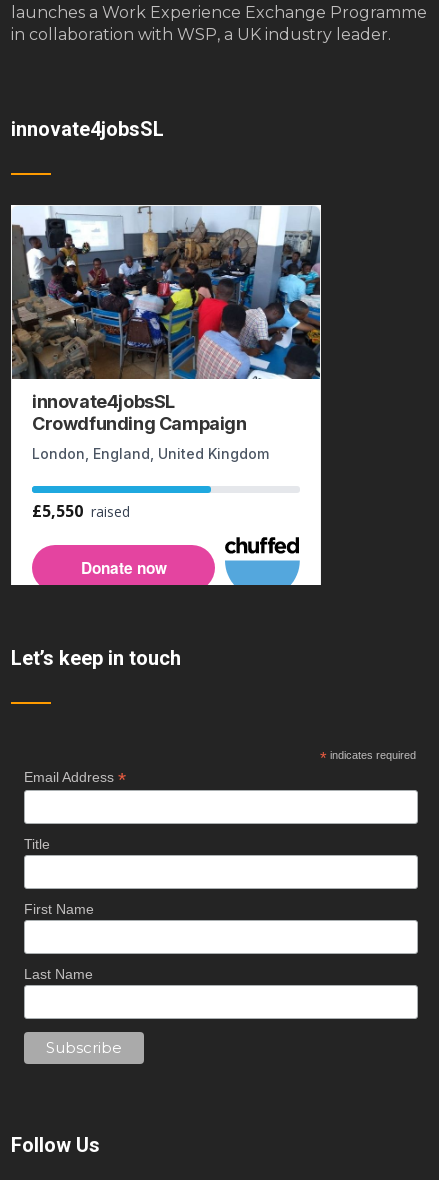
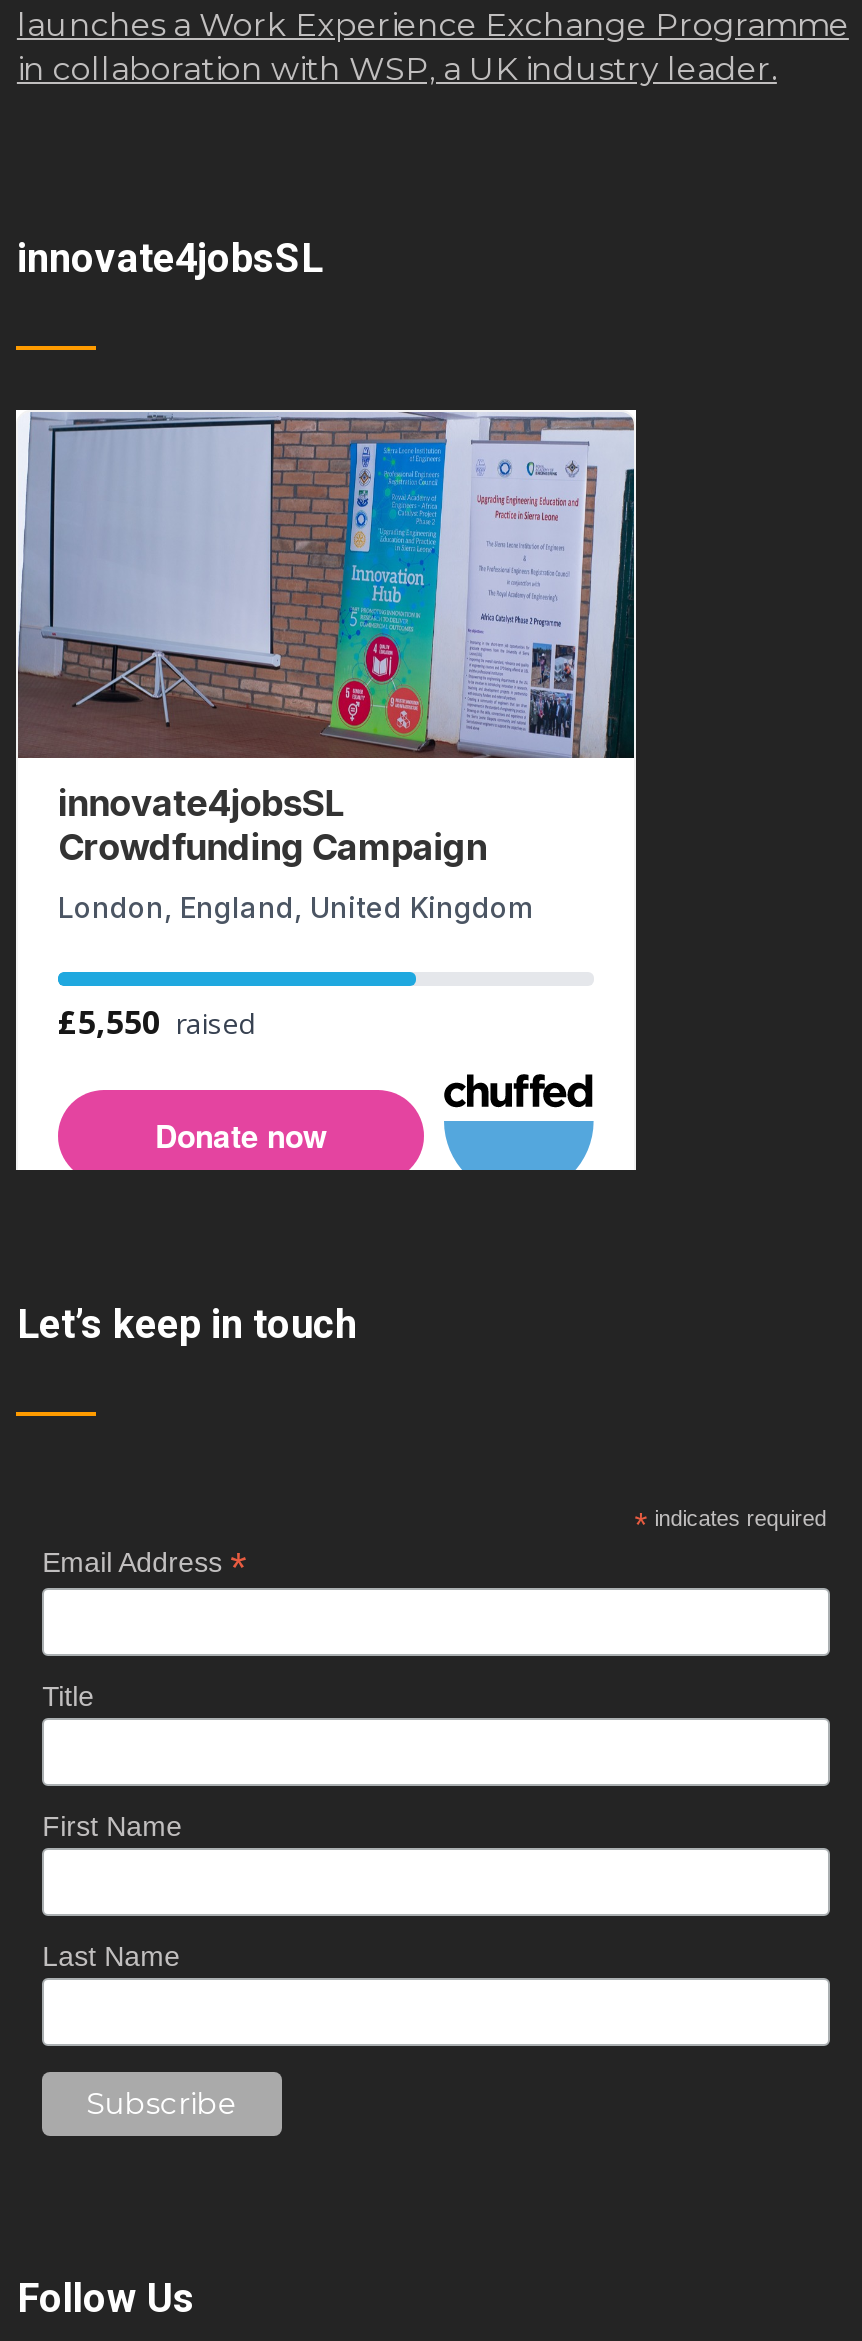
[11,205,321,380] [image] -> [16,410,636,760] [image]

